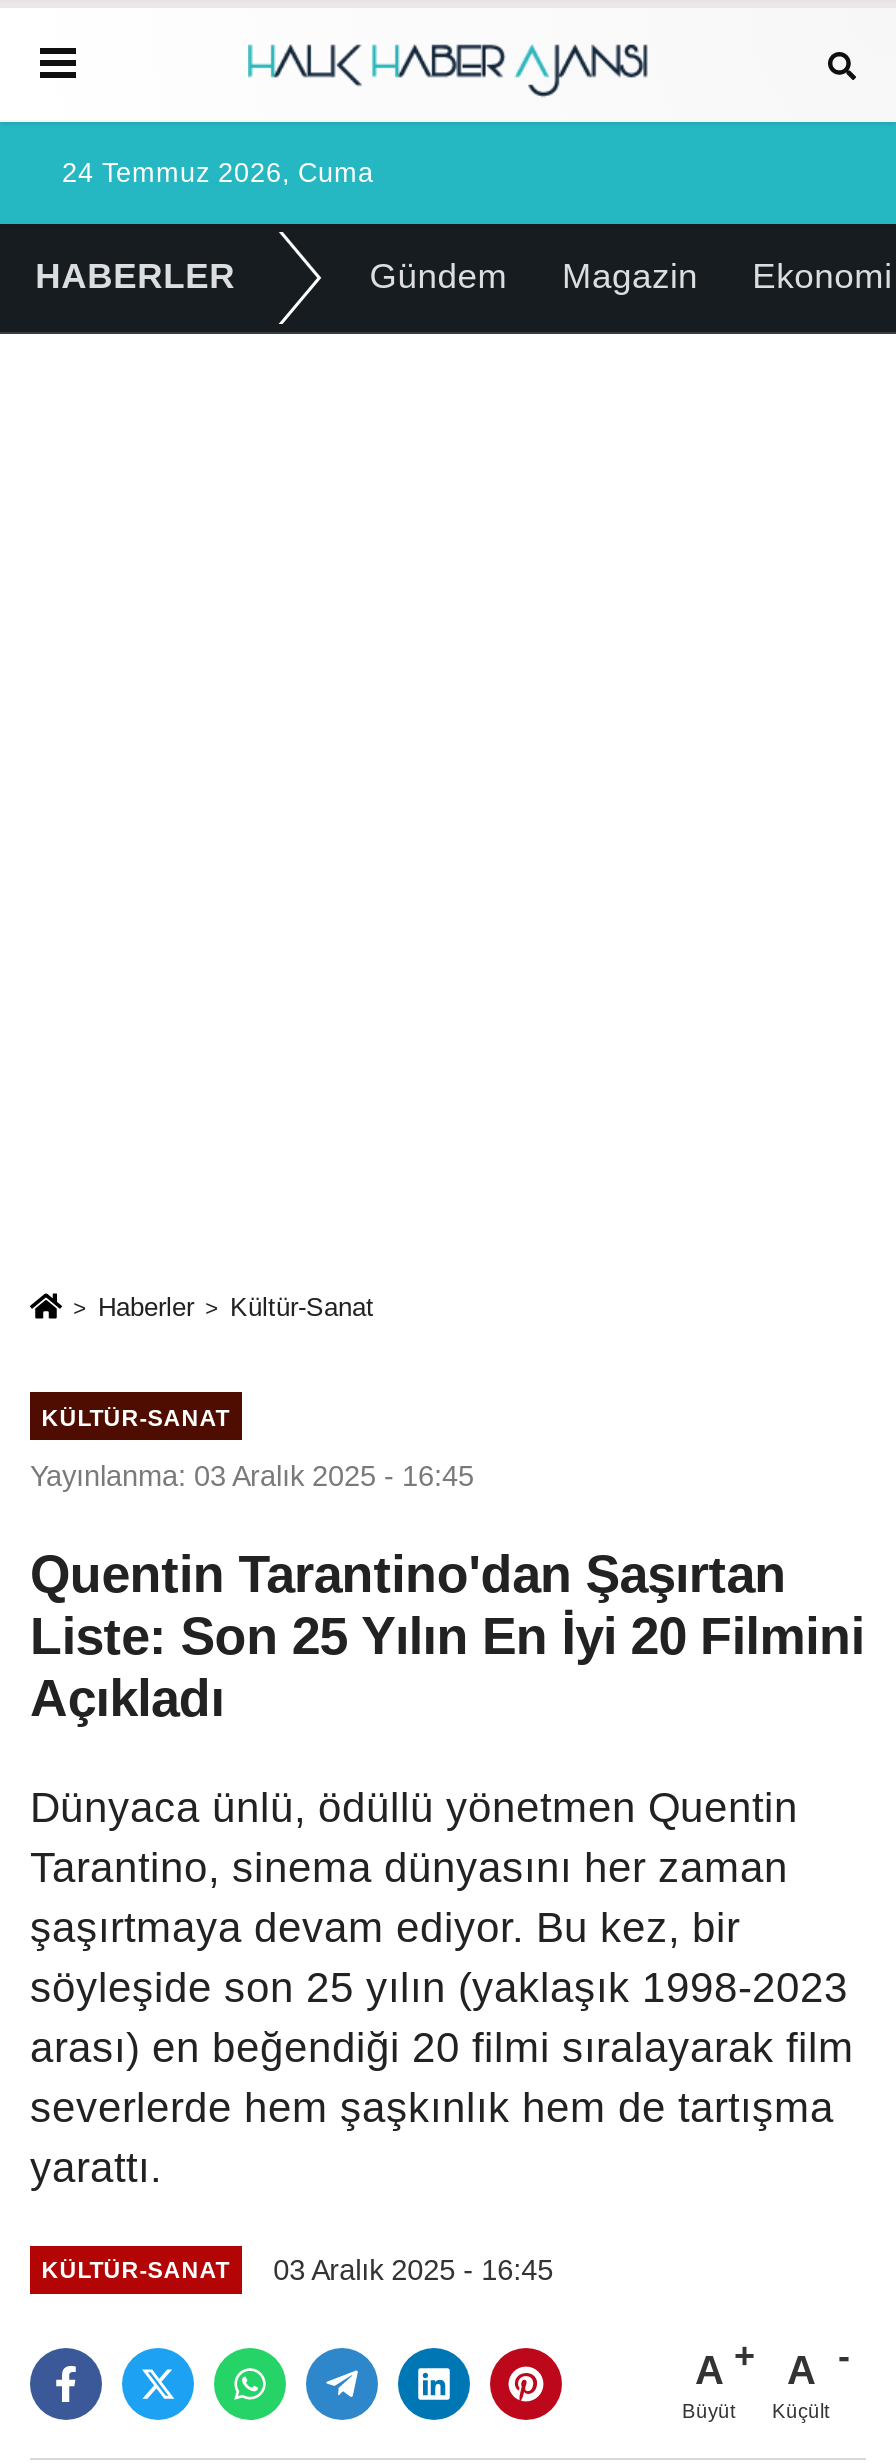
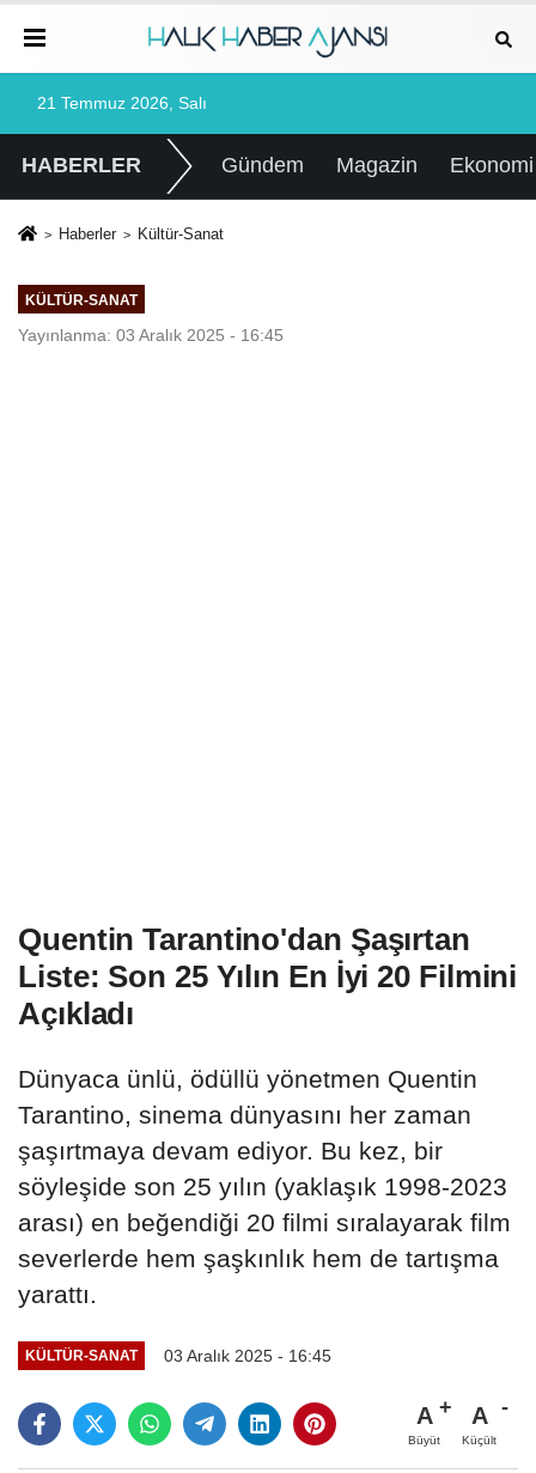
[62,158,374,188] 24 Temmuz 2026, Cuma -> [37,95,207,112] 21 Temmuz 2026, Salı
moved [30,1292,474,1492] -> [18,225,284,344]: Haberler | Kültür-Sanat | KÜLTÜR-SANAT | Yayınlanma: 03 Aralık 2025 - 16:45

